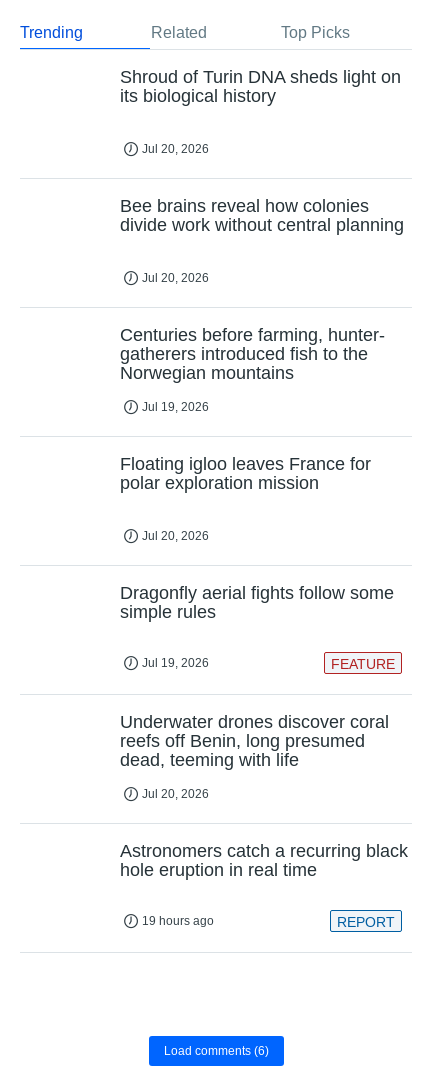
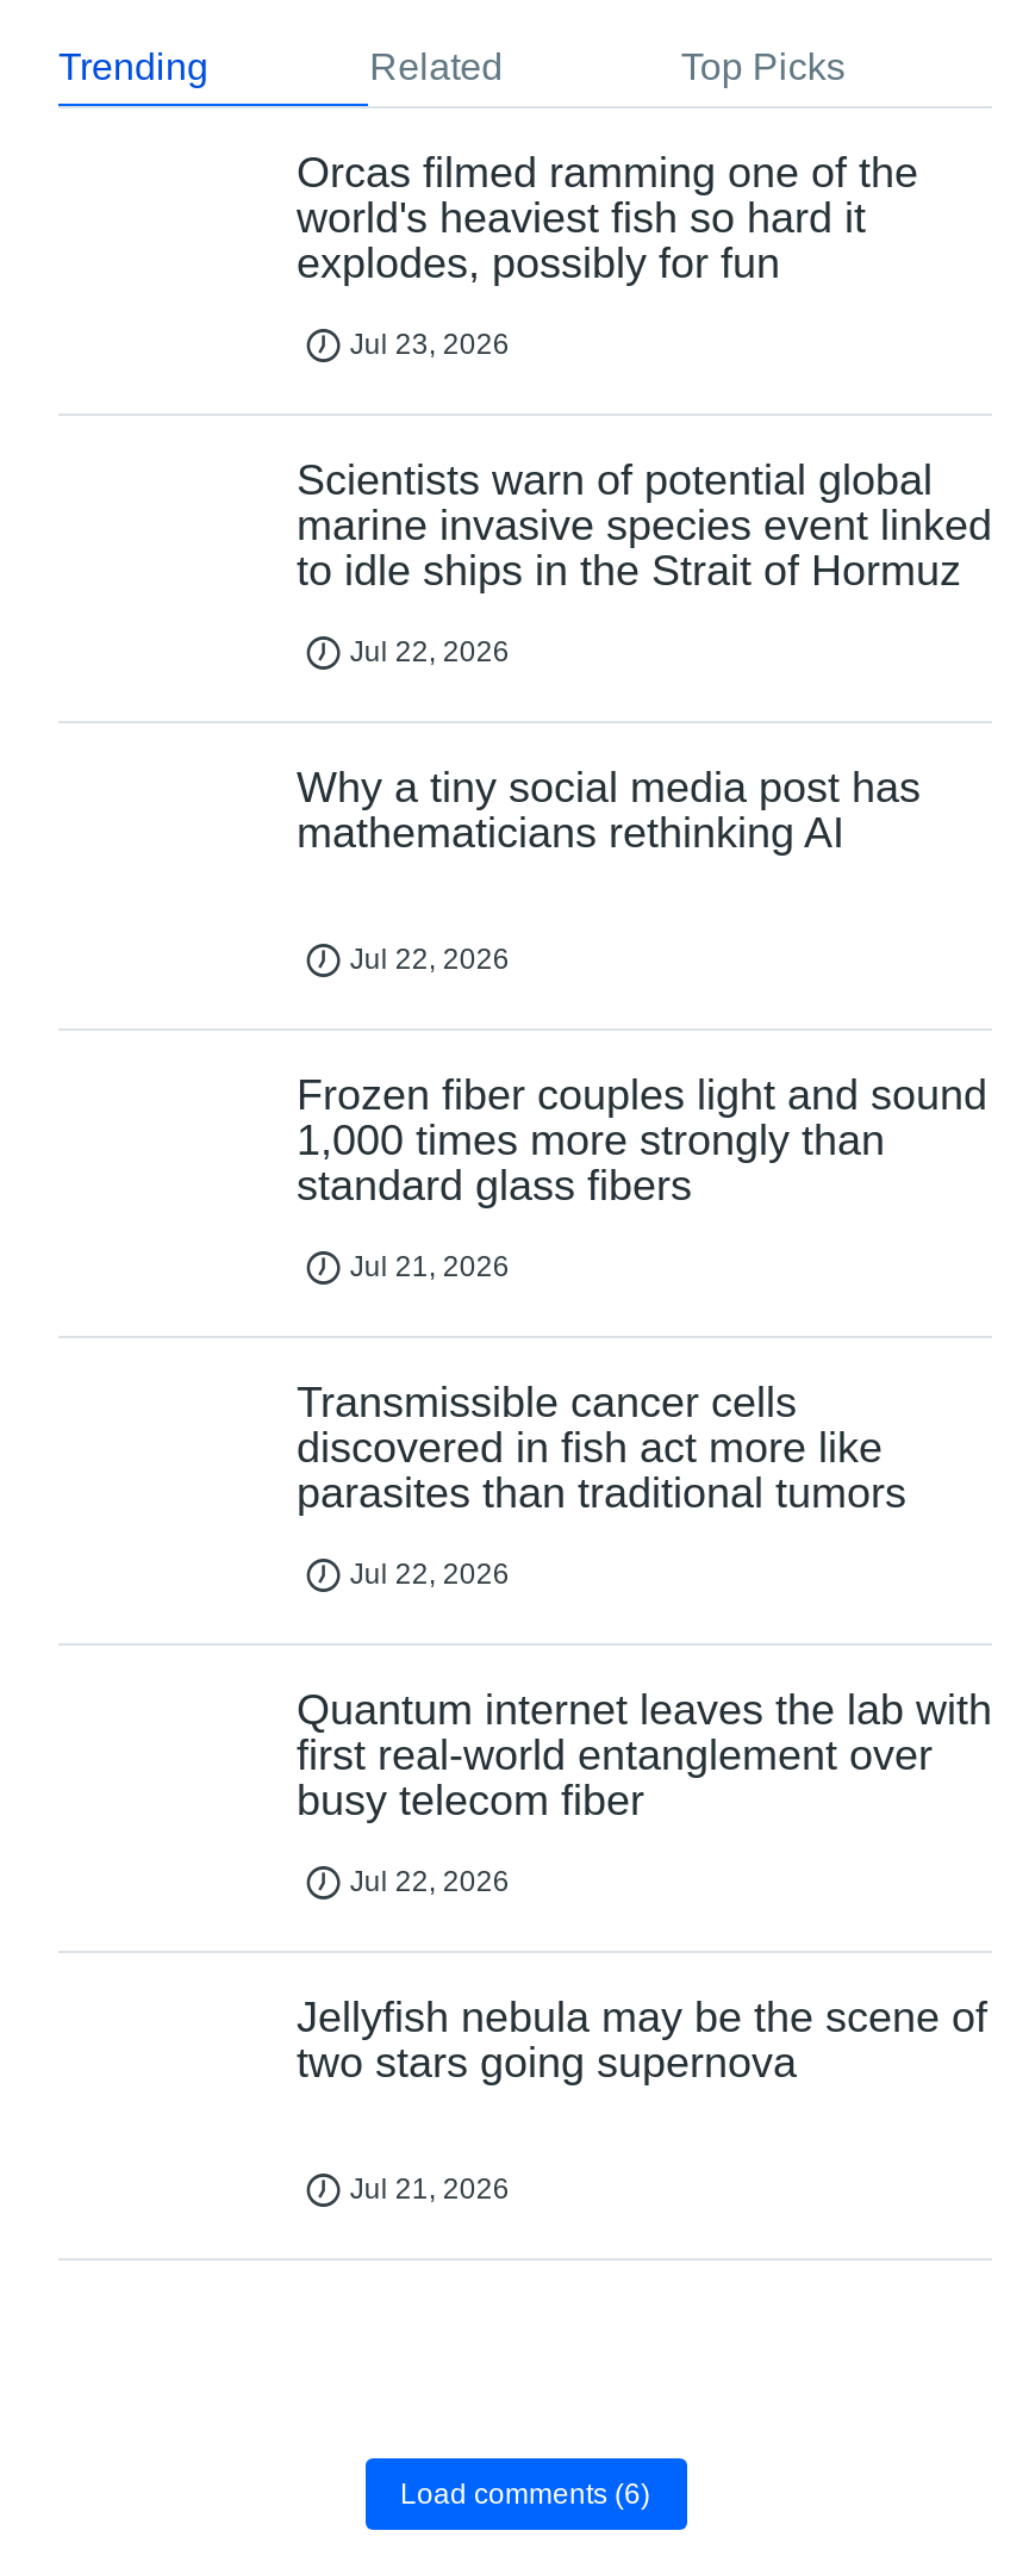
[120,67,401,106] Shroud of Turin DNA sheds light on | its biological history -> [297,150,918,288] Orcas filmed ramming one of the | world's heaviest fish so hard it | explodes, possibly for fun
[142,142,209,156] Jul 20, 2026 -> [350,329,509,362] Jul 23, 2026
[120,196,404,235] Bee brains reveal how colonies | divide work without central planning -> [297,457,992,596] Scientists warn of potential global | marine invasive species event linked | to idle ships in the Strait of Hormuz
[142,271,209,285] Jul 20, 2026 -> [350,636,509,669] Jul 22, 2026
[120,325,385,383] Centuries before farming, hunter- | gatherers introduced fish to the | Norwegian mountains -> [297,765,921,858] Why a tiny social media post has | mathematicians rethinking AI
[142,400,209,414] Jul 19, 2026 -> [350,944,509,977] Jul 22, 2026
[120,454,371,493] Floating igloo leaves France for | polar exploration mission -> [297,1072,987,1210] Frozen fiber couples light and sound | 1,000 times more strongly than | standard glass fibers
[142,529,209,543] Jul 20, 2026 -> [350,1251,509,1284] Jul 21, 2026
[120,583,394,622] Dragonfly aerial fights follow some | simple rules -> [297,1380,906,1518] Transmissible cancer cells | discovered in fish act more like | parasites than traditional tumors
[142,656,395,672] Jul 19, 2026 | FEATURE -> [350,1558,509,1592] Jul 22, 2026
[120,712,389,770] Underwater drones discover coral | reefs off Benin, long presumed | dead, teeming with life -> [297,1687,992,1825] Quantum internet leaves the lab with | first real-world entanglement over | busy telecom fiber
[142,787,209,801] Jul 20, 2026 -> [350,1866,509,1899] Jul 22, 2026
[120,841,408,880] Astronomers catch a recurring black | hole eruption in real time -> [297,1995,987,2088] Jellyfish nebula may be the scene of | two stars going supernova
[142,914,395,930] 19 hours ago | REPORT -> [350,2173,509,2207] Jul 21, 2026

